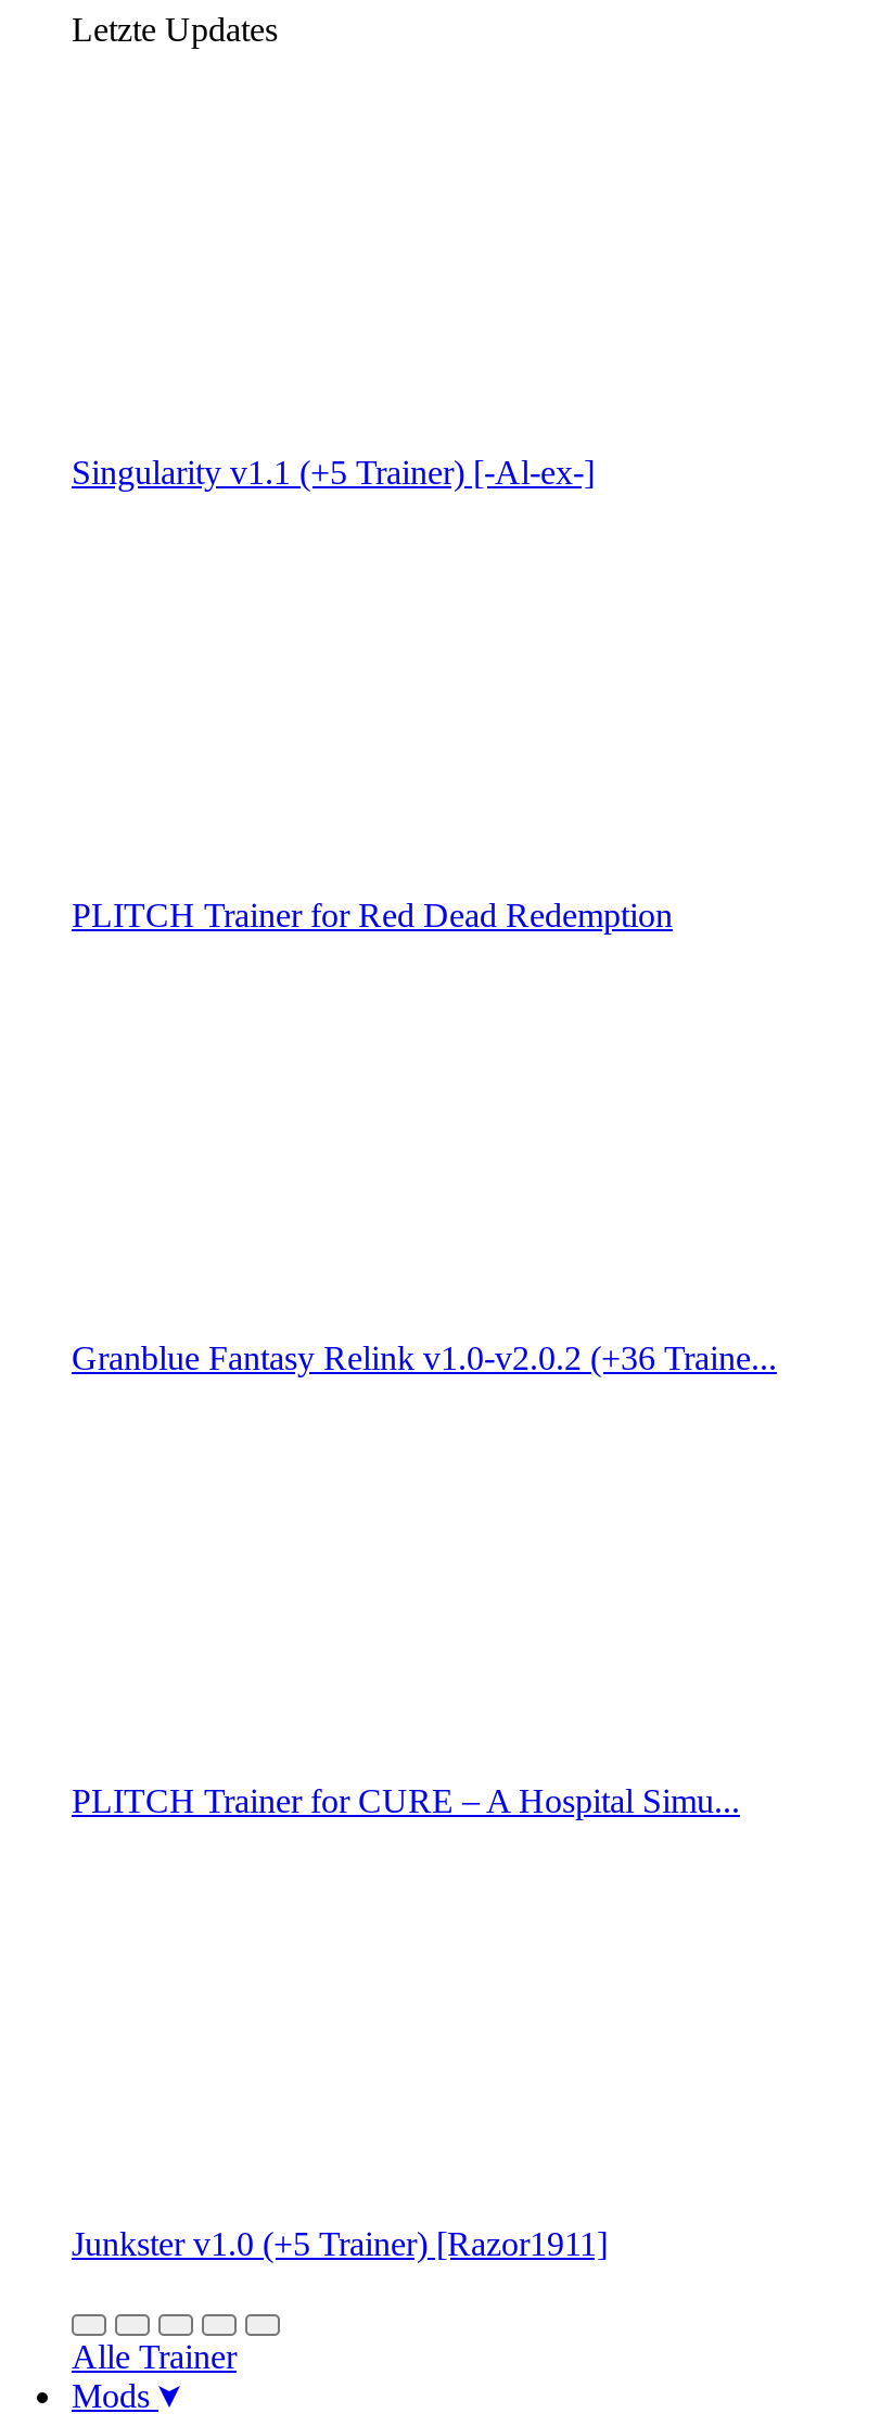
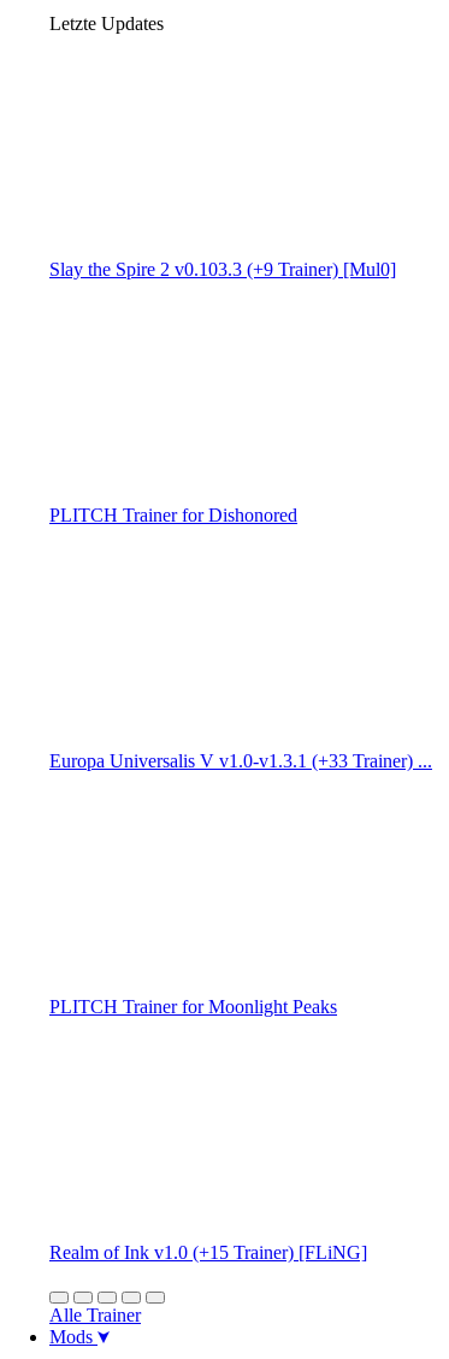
[72,454,595,491] Singularity v1.1 (+5 Trainer) [-Al-ex-] -> [49,259,396,280] Slay the Spire 2 v0.103.3 (+9 Trainer) [Mul0]
[72,897,673,933] PLITCH Trainer for Red Dead Redemption -> [49,505,297,525] PLITCH Trainer for Dishonored
[72,1339,777,1376] Granblue Fantasy Relink v1.0-v2.0.2 (+36 Traine... -> [49,751,432,771] Europa Universalis V v1.0-v1.3.1 (+33 Trainer) ...
[72,1782,740,1819] PLITCH Trainer for CURE – A Hospital Simu... -> [49,996,337,1017] PLITCH Trainer for Moonlight Peaks
[72,2225,608,2262] Junkster v1.0 (+5 Trainer) [Razor1911] -> [49,1242,367,1263] Realm of Ink v1.0 (+15 Trainer) [FLiNG]

